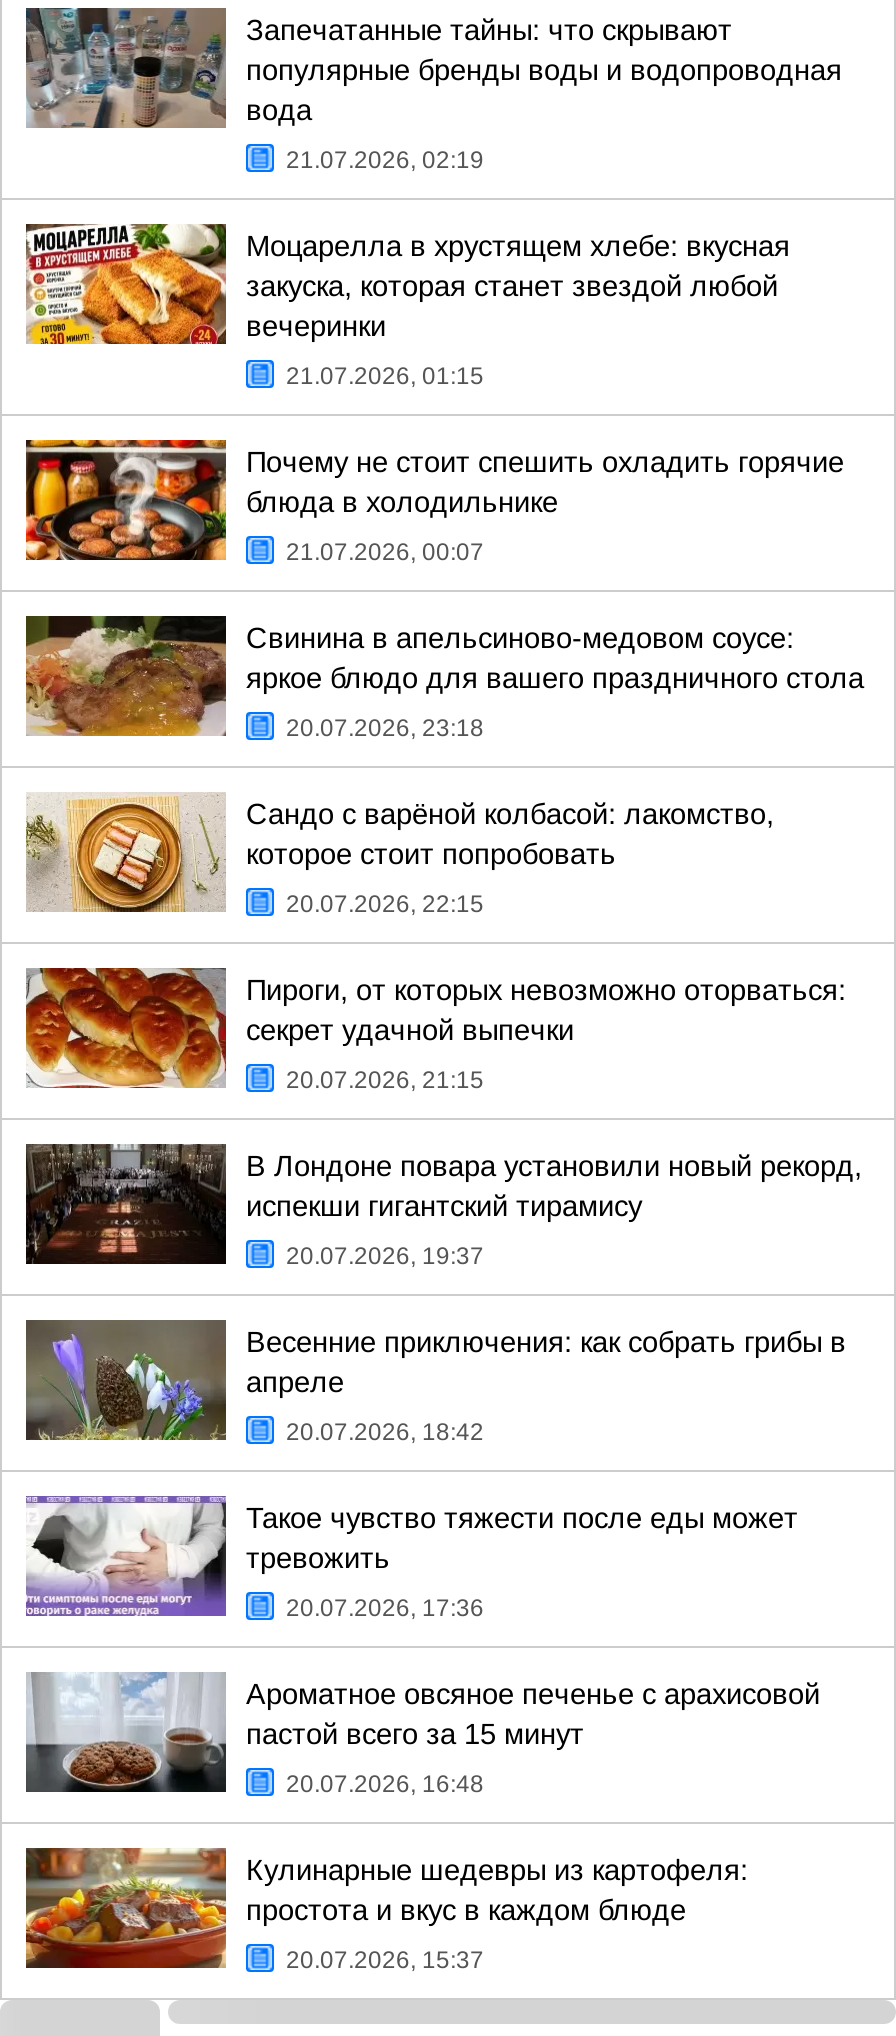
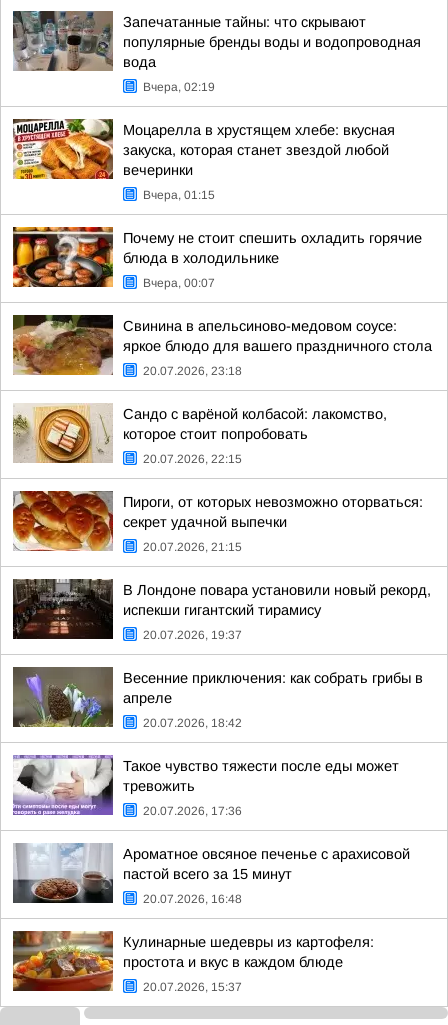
[286,146,484,174] 21.07.2026, 02:19 -> [143,80,215,94] Вчера, 02:19
[286,362,484,390] 21.07.2026, 01:15 -> [143,188,215,202] Вчера, 01:15
[286,538,484,566] 21.07.2026, 00:07 -> [143,276,215,290] Вчера, 00:07

